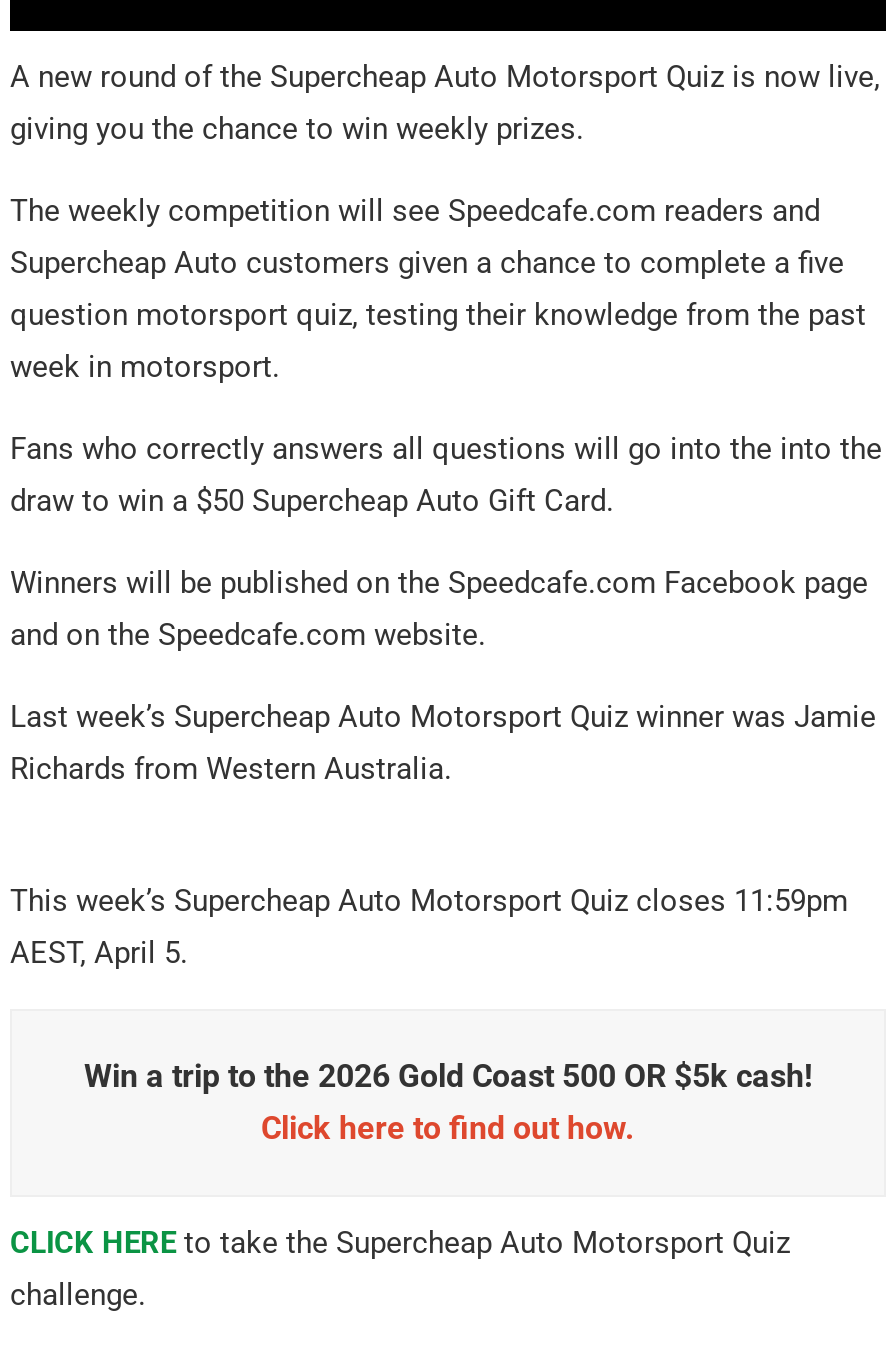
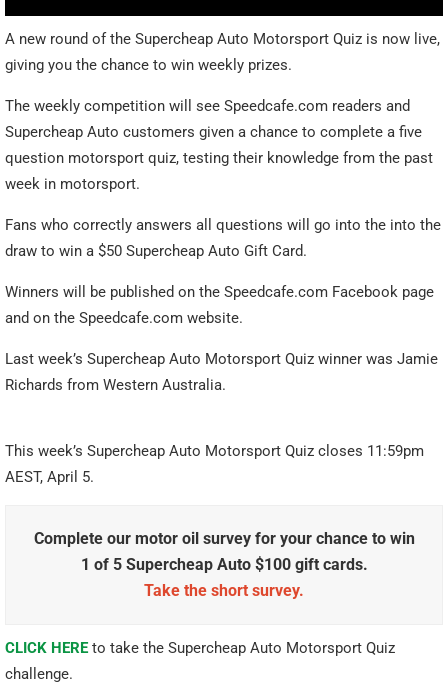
[84,1058,812,1148] Win a trip to the 2026 Gold Coast 500 OR $5k cash! | Click here to find out how. -> [33,528,414,599] Complete our motor oil survey for your chance to win | 1 of 5 Supercheap Auto $100 gift cards. | Take the short survey.

